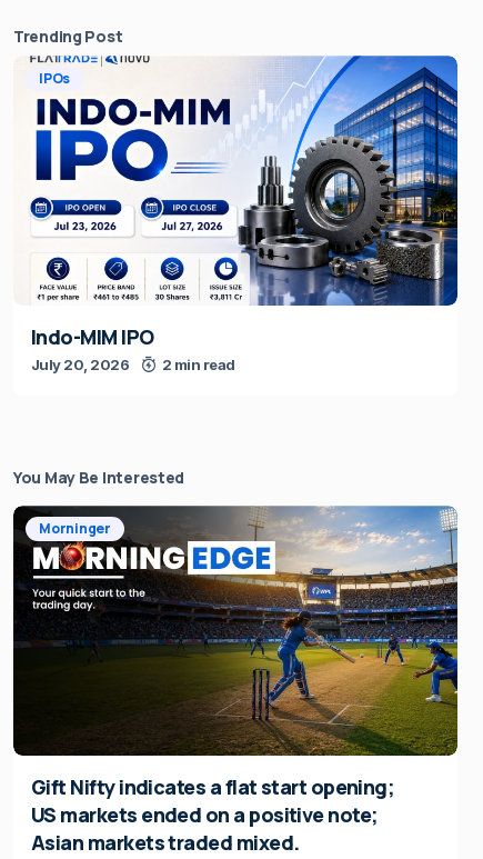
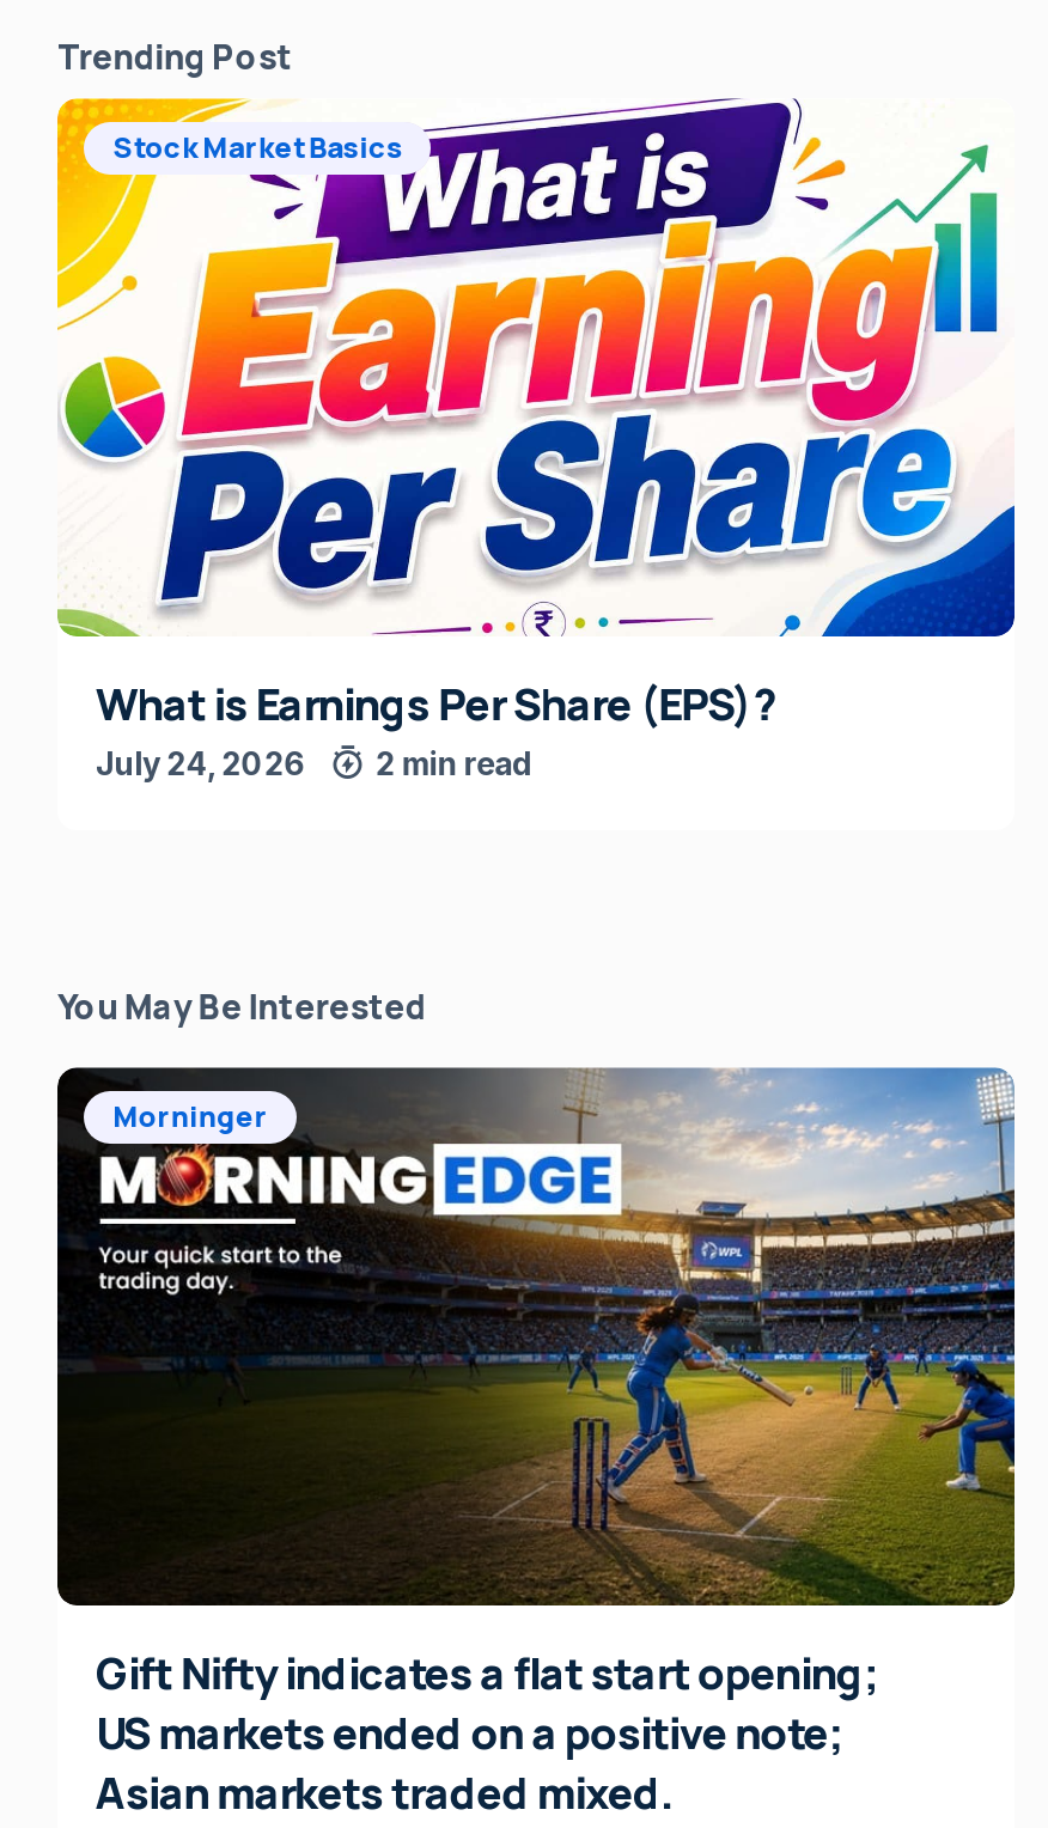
[13,54,459,307] [image] | IPOs -> [55,96,1015,639] [image] | Stock Market Basics
[31,324,154,374] Indo-MIM IPO | July 20, 2026 -> [96,675,778,783] What is Earnings Per Share (EPS)? | July 24, 2026

